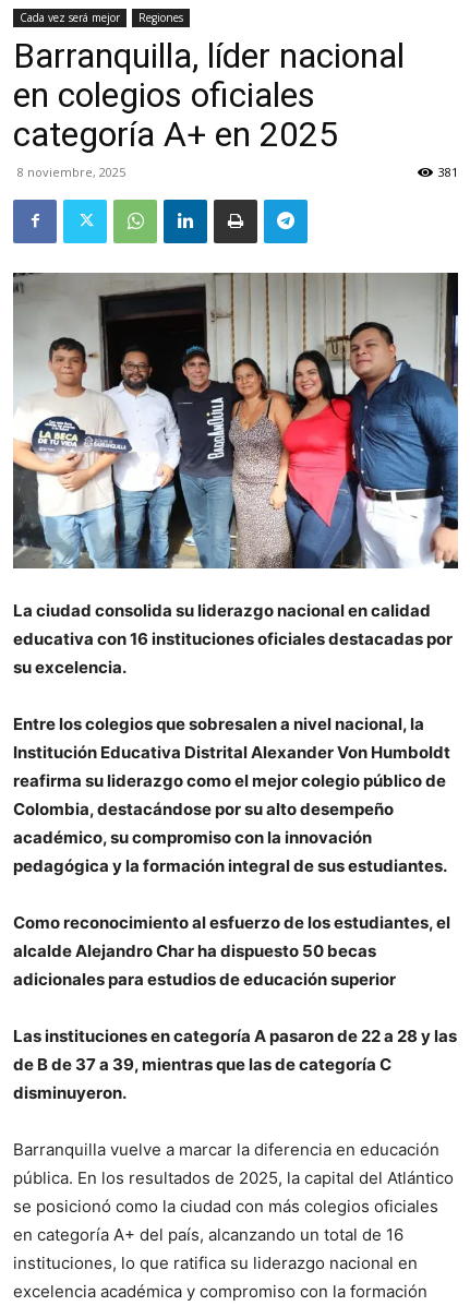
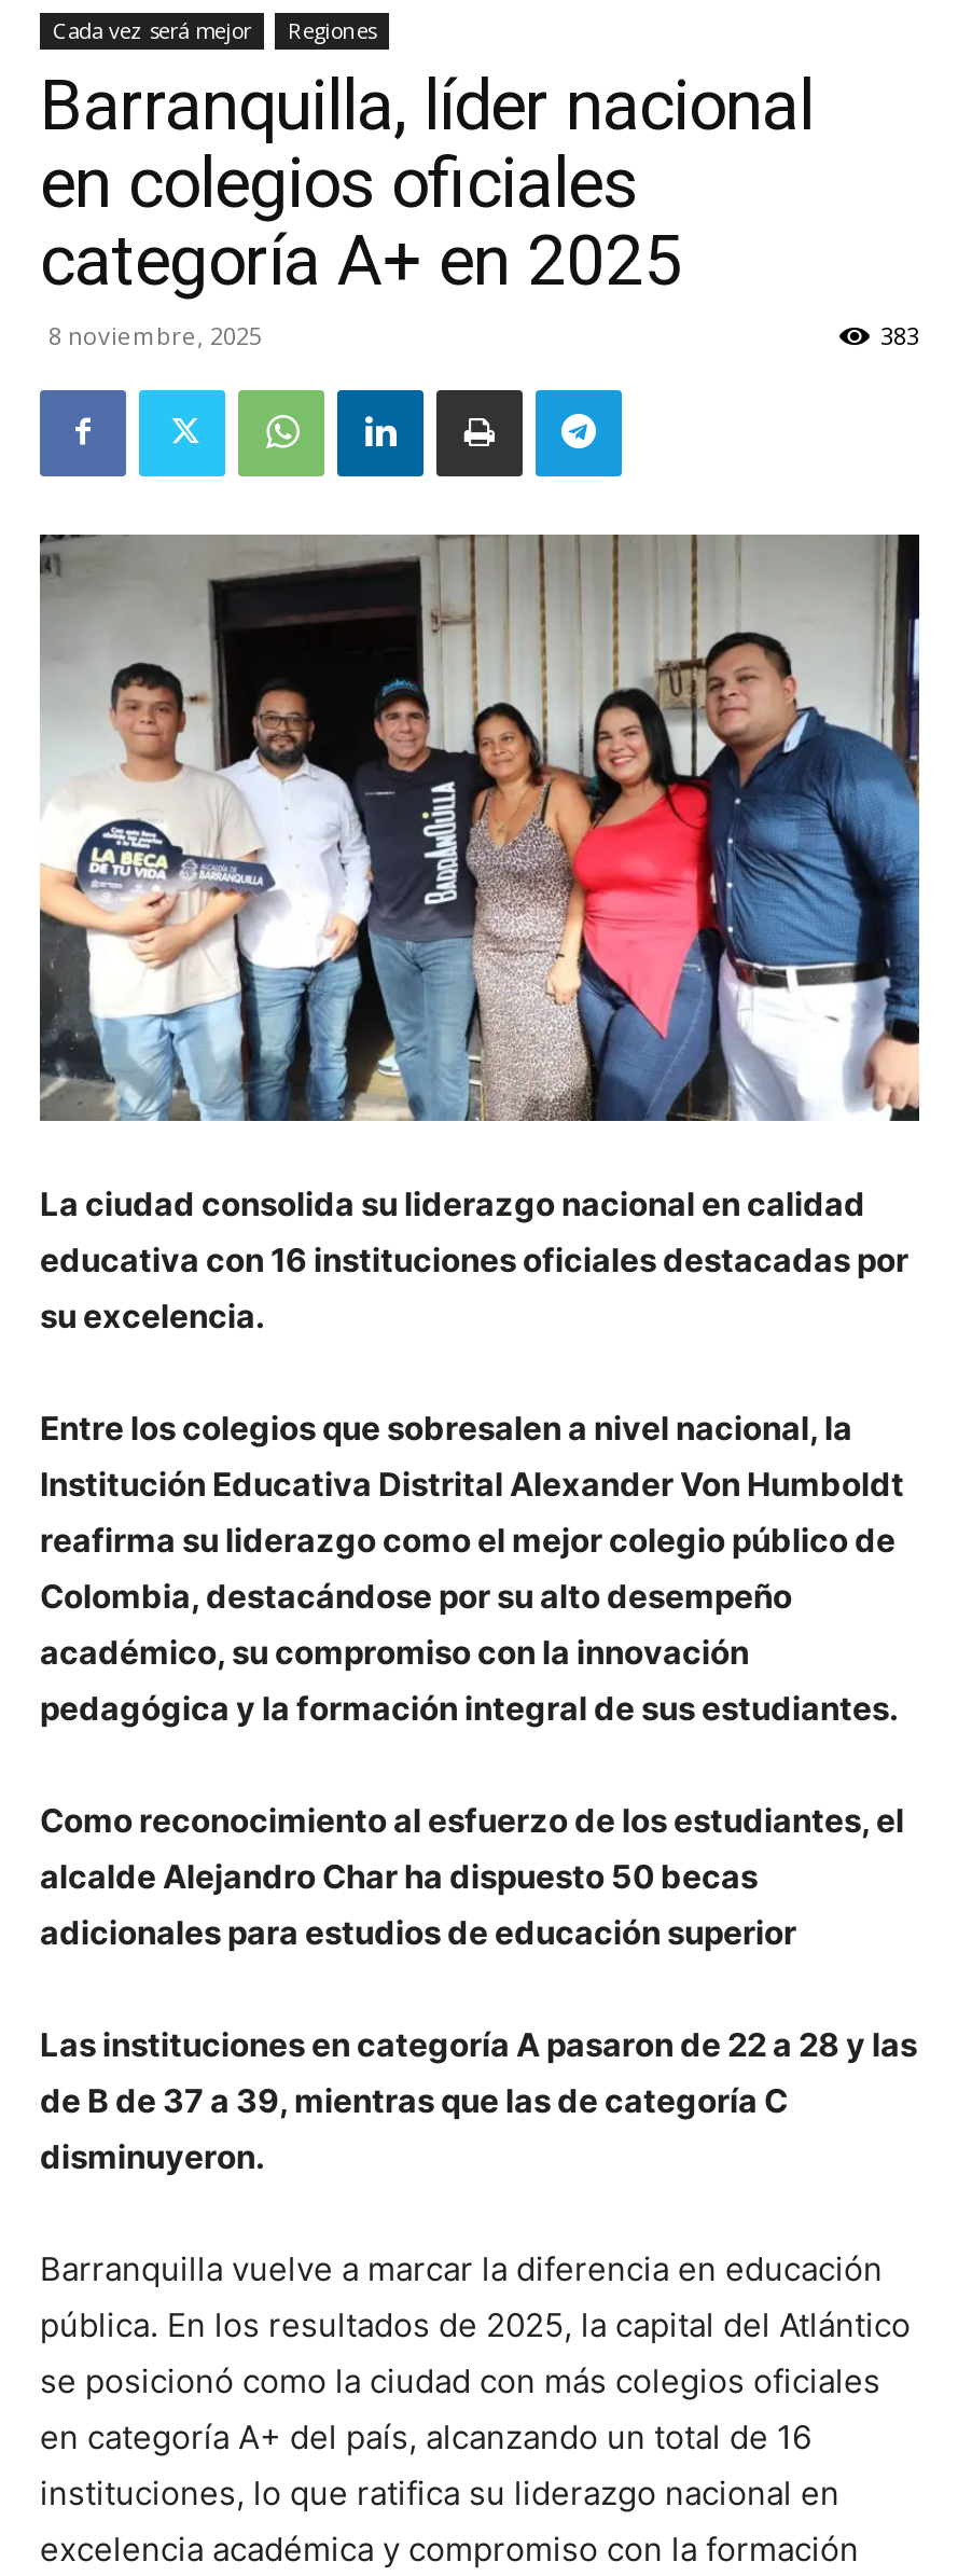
[438,163,458,180] 381 -> [880,318,919,351] 383

